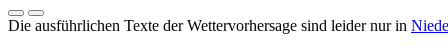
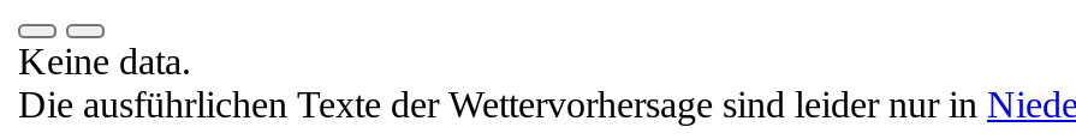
none -> [18,41,191,81] Keine data.

